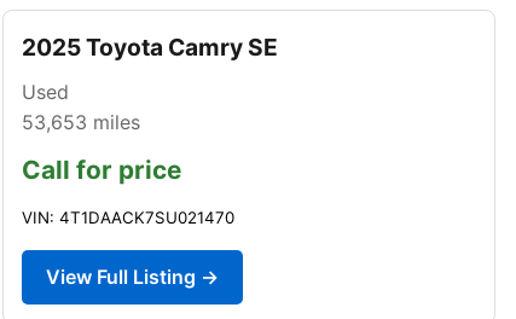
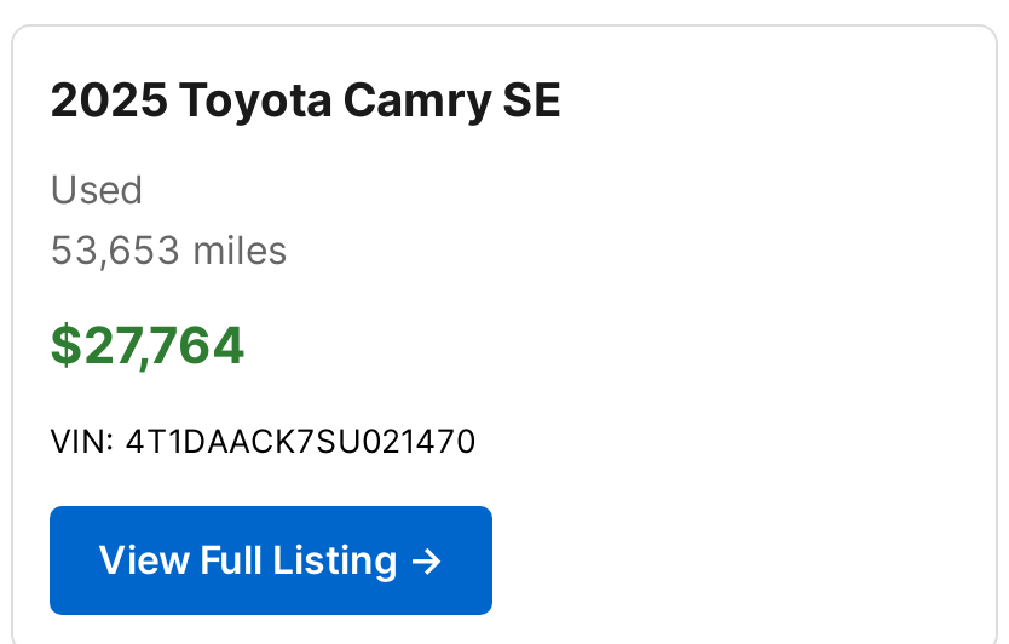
[22,155,181,185] Call for price -> [50,314,246,375] $27,764

